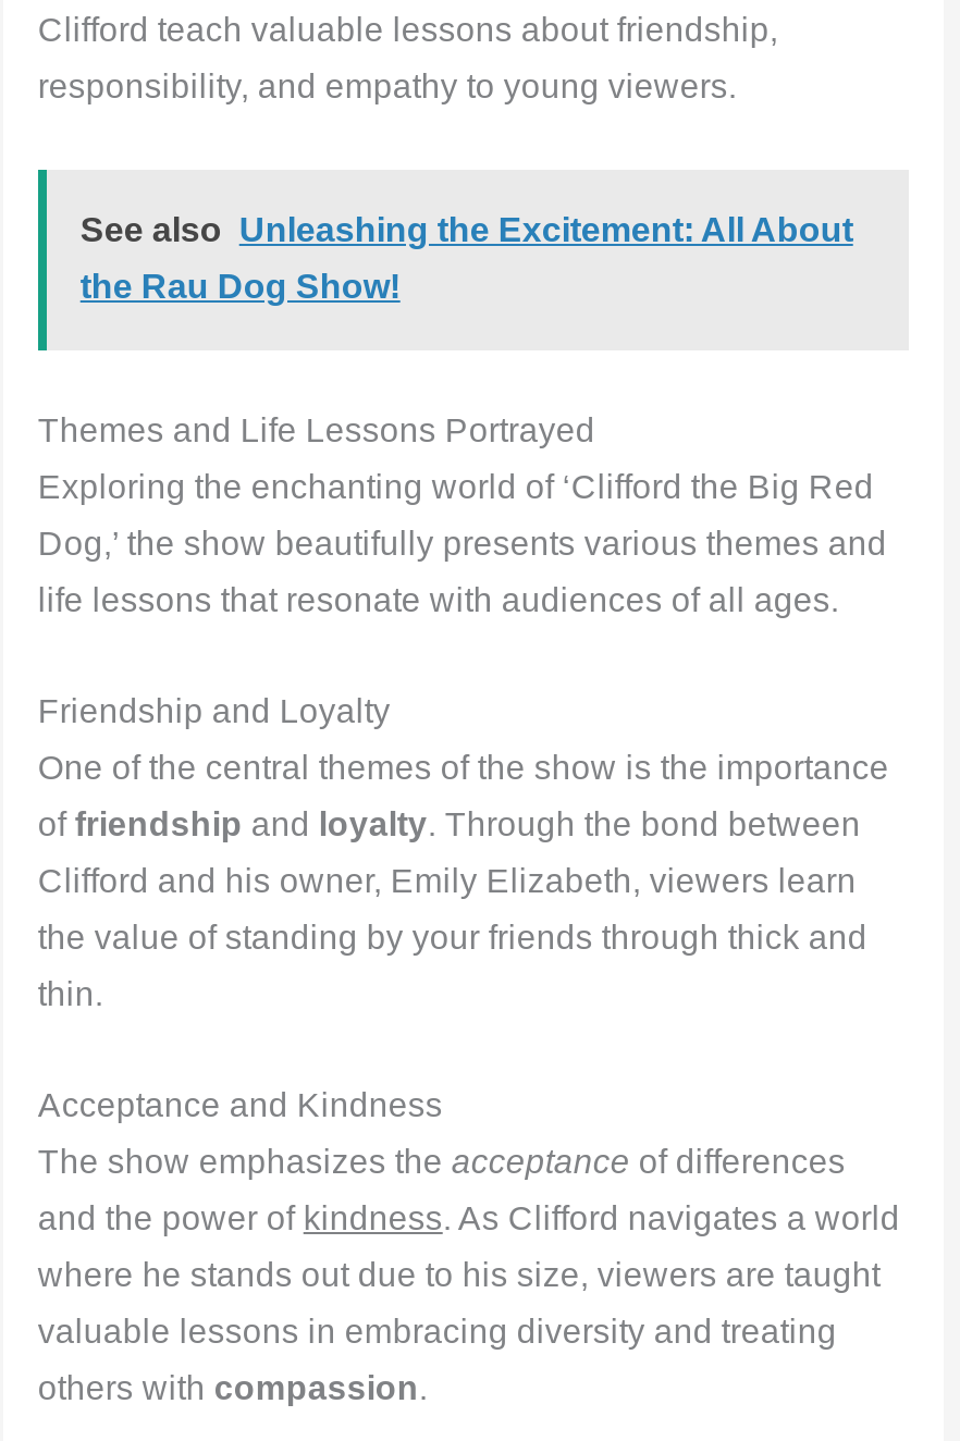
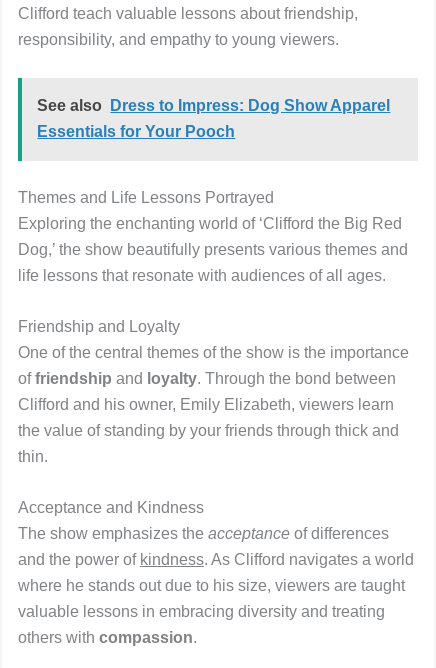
[80,211,853,248] See also Unleashing the Excitement: All About -> [37,97,390,114] See also Dress to Impress: Dog Show Apparel
[80,268,400,305] the Rau Dog Show! -> [37,123,235,140] Essentials for Your Pooch

